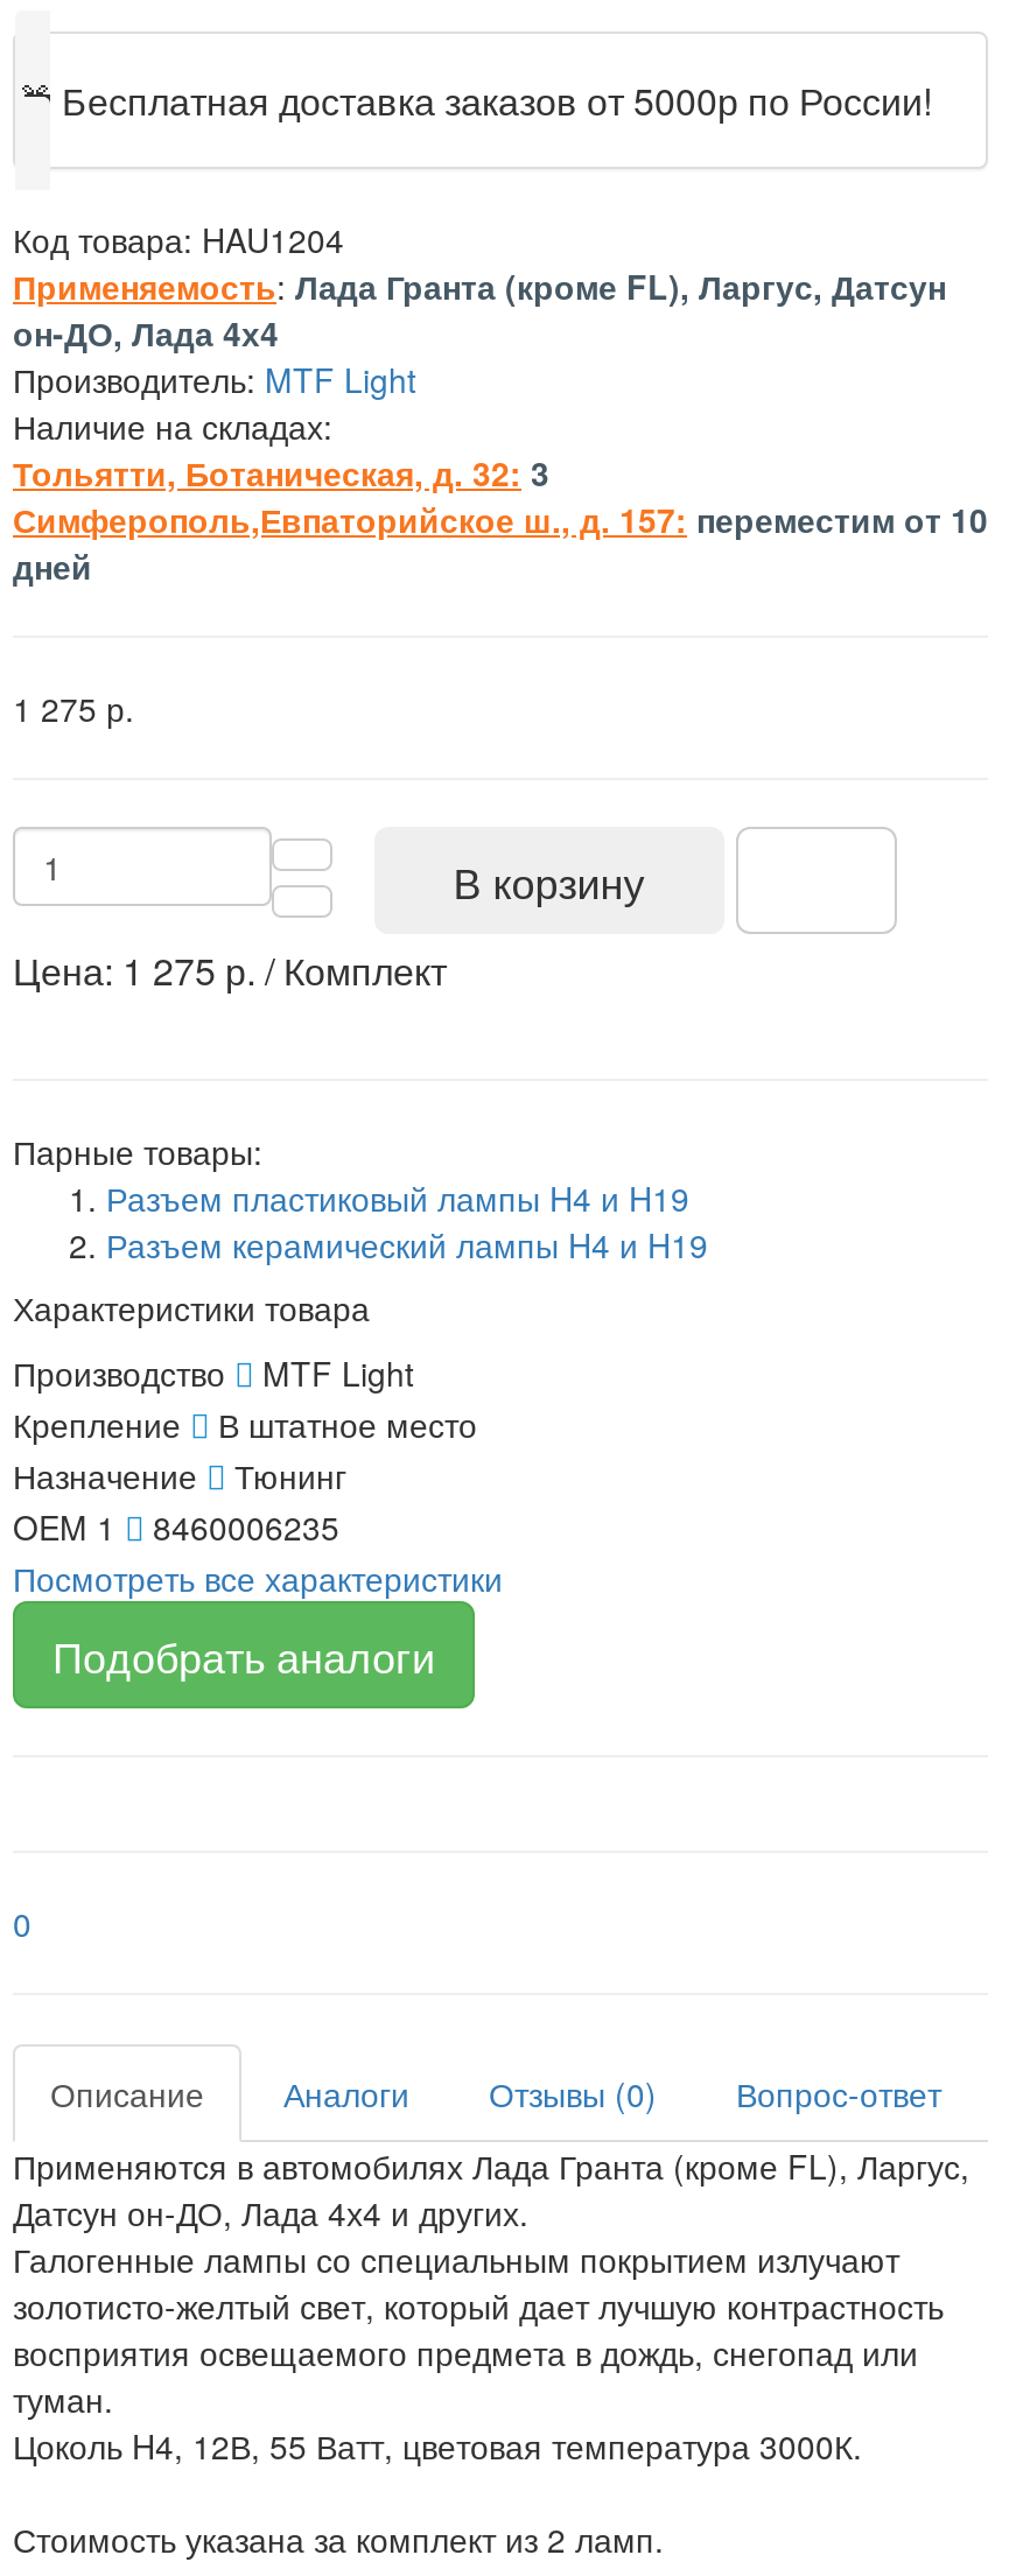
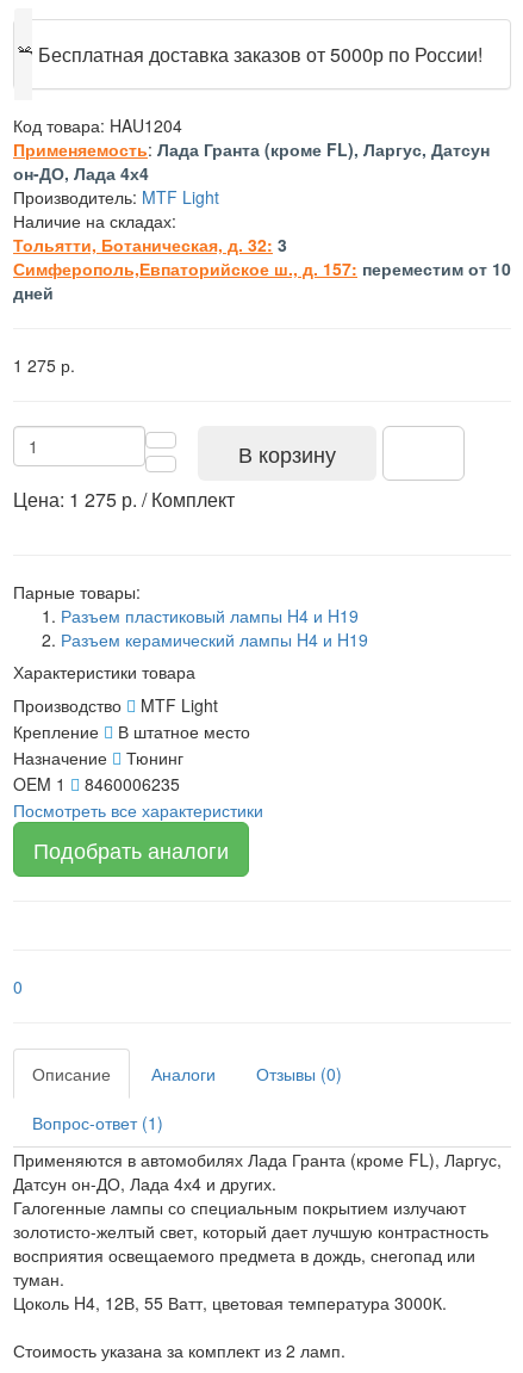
[736,2069,941,2115] Вопрос-ответ -> [32,1110,163,1134] Вопрос-ответ (1)

